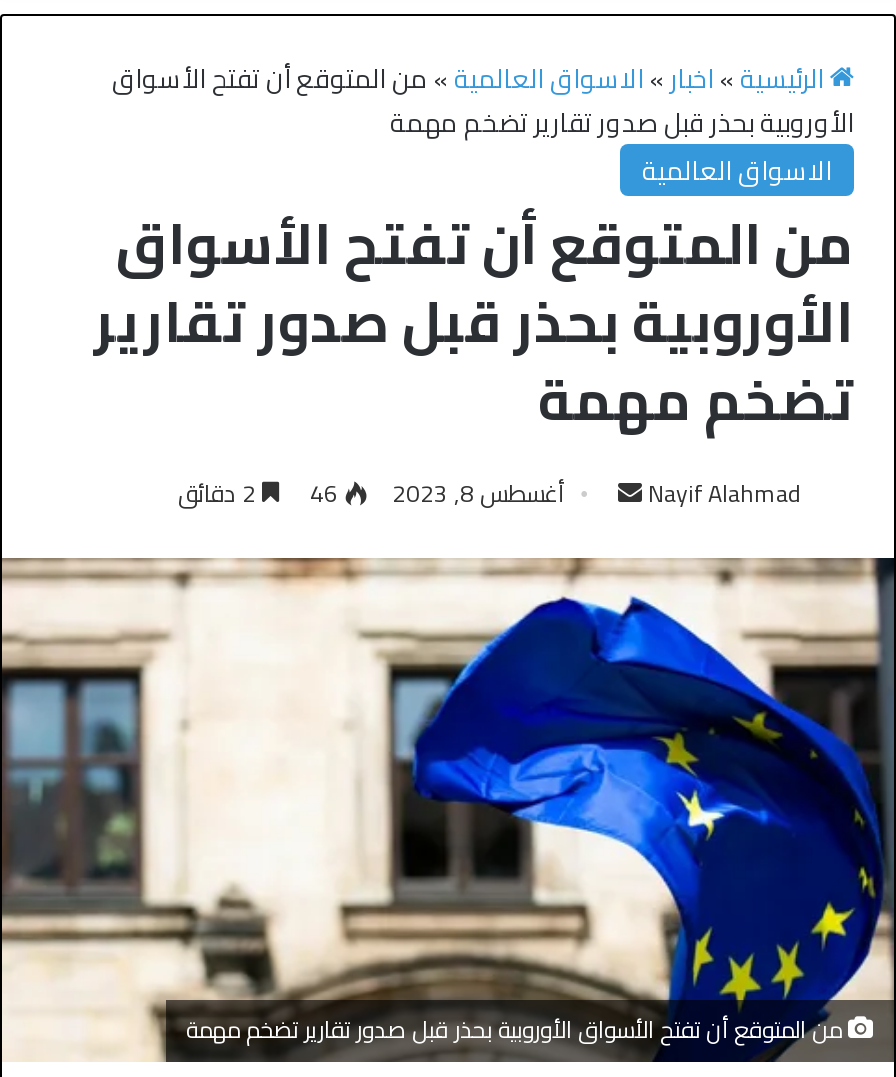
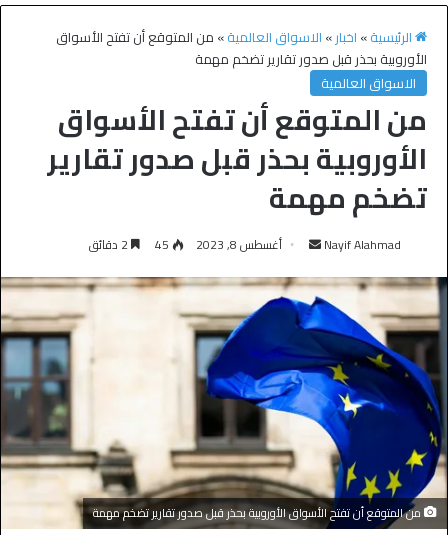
[310,470,338,516] 46 -> [155,233,169,256] 45

